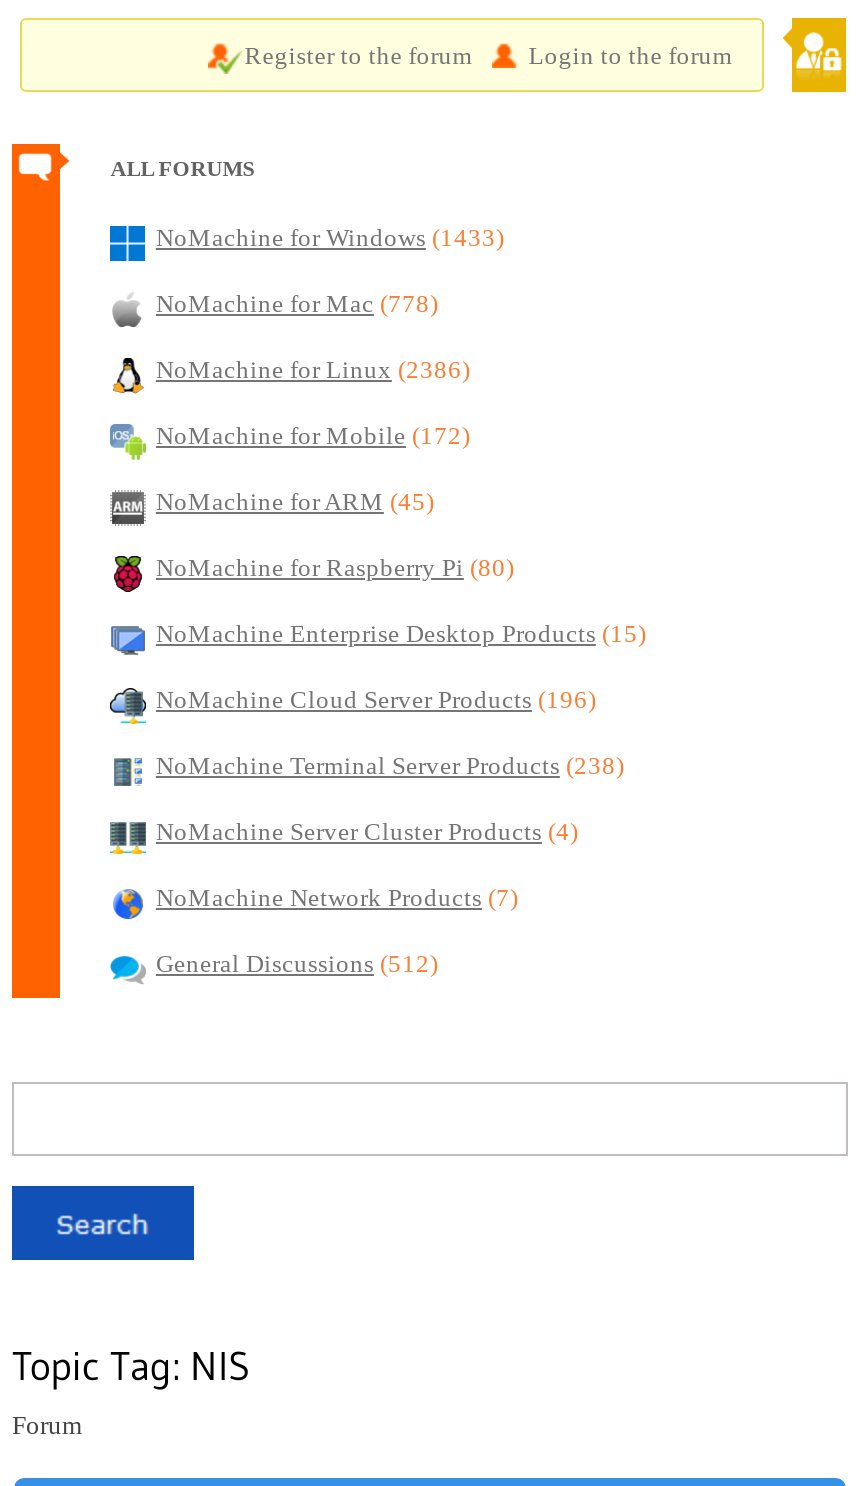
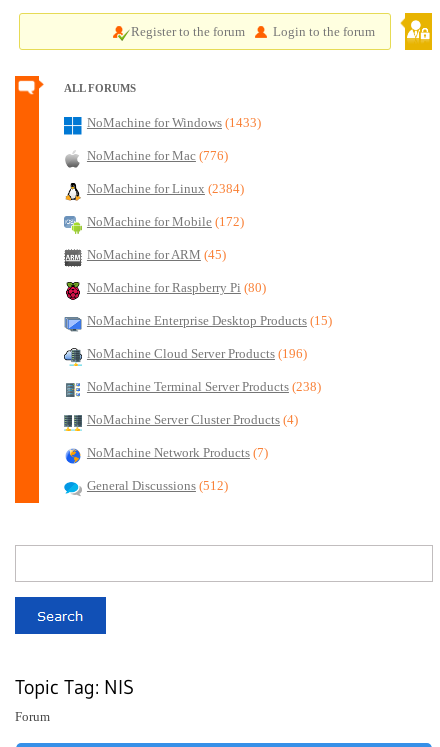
[156,290,438,318] NoMachine for Mac (778) -> [87,149,228,163] NoMachine for Mac (776)
[156,356,470,384] NoMachine for Linux (2386) -> [87,182,244,196] NoMachine for Linux (2384)

